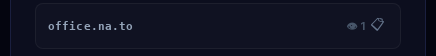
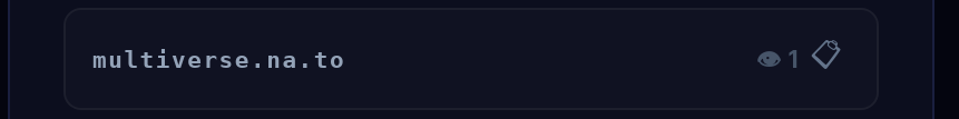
[48,19,133,32] office.na.to -> [92,44,346,73] multiverse.na.to

